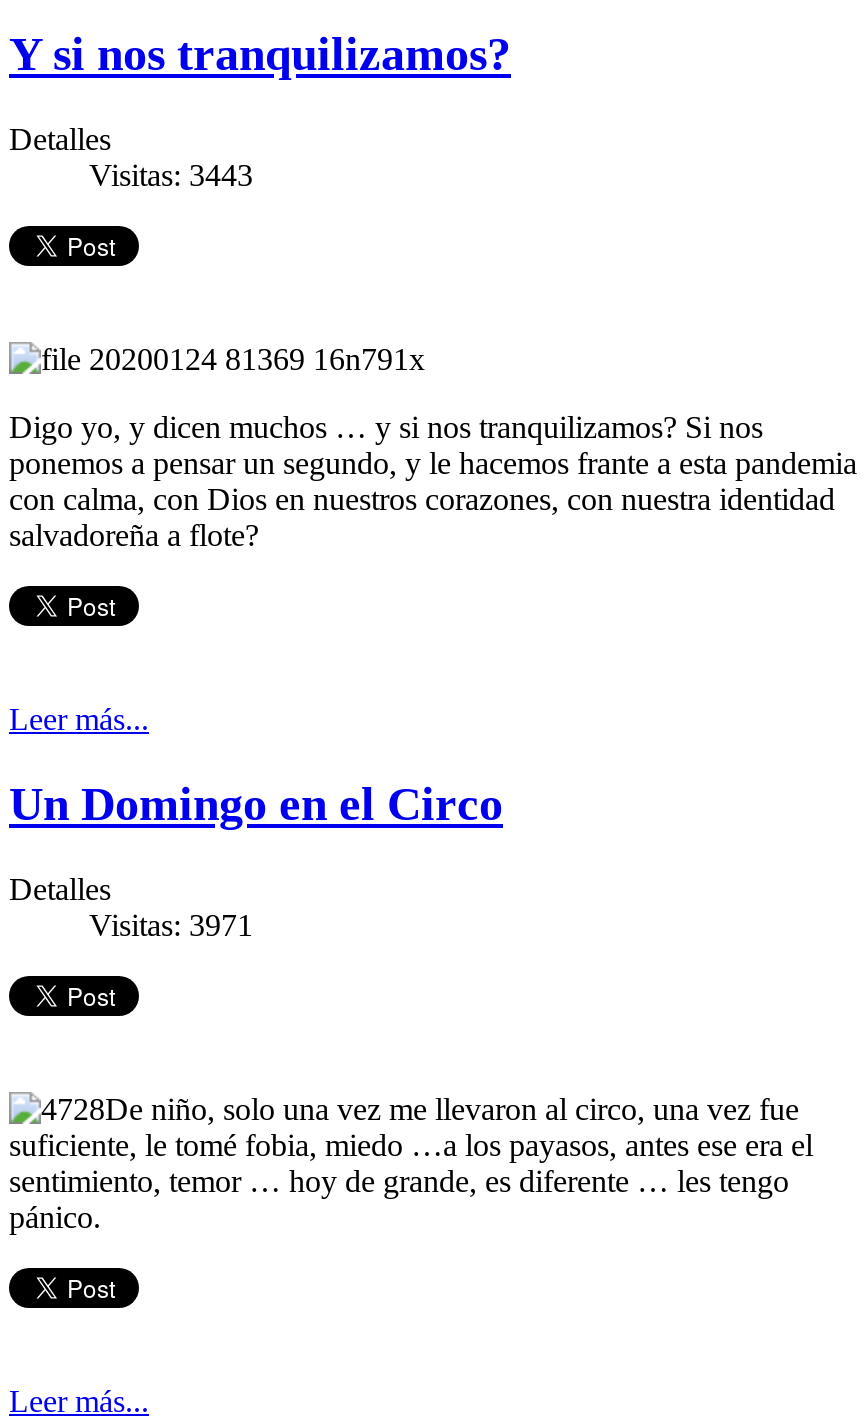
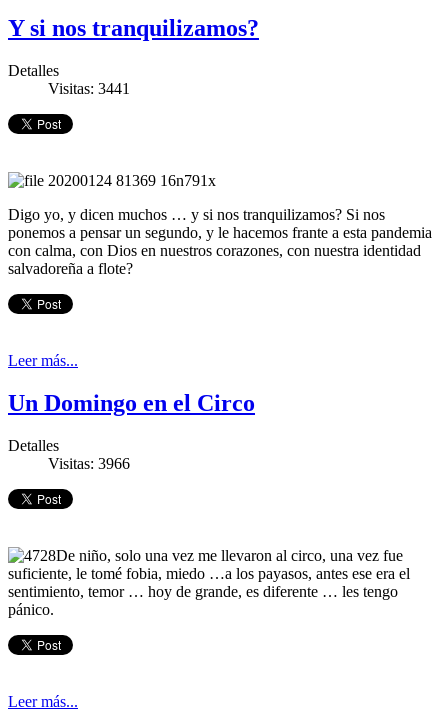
[89,157,253,191] Visitas: 3443 -> [48,80,130,97] Visitas: 3441
[89,907,253,941] Visitas: 3971 -> [48,454,130,471] Visitas: 3966

